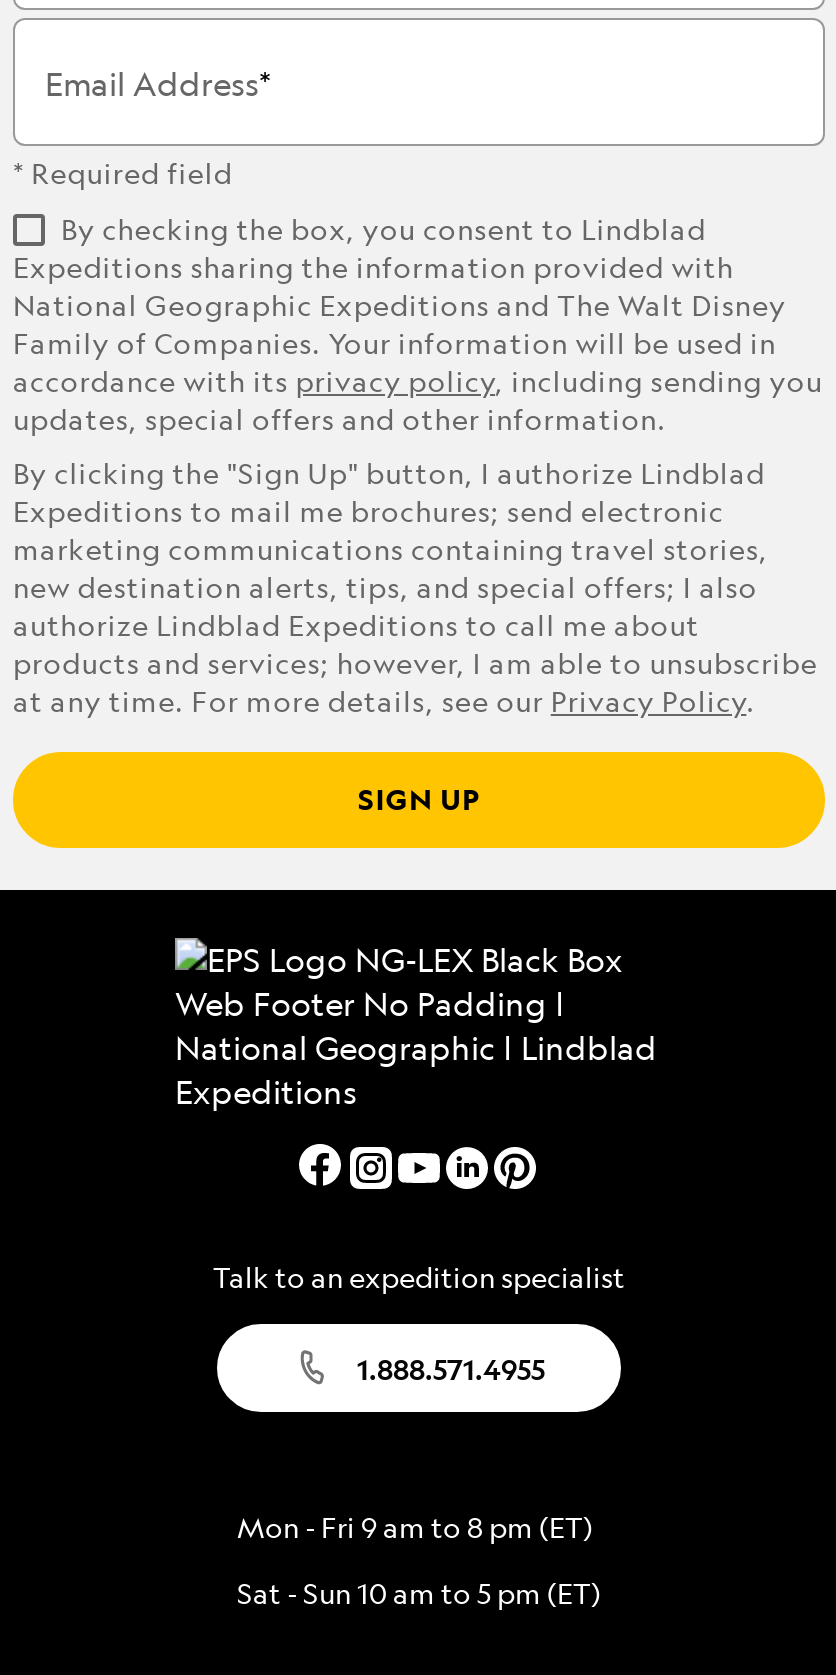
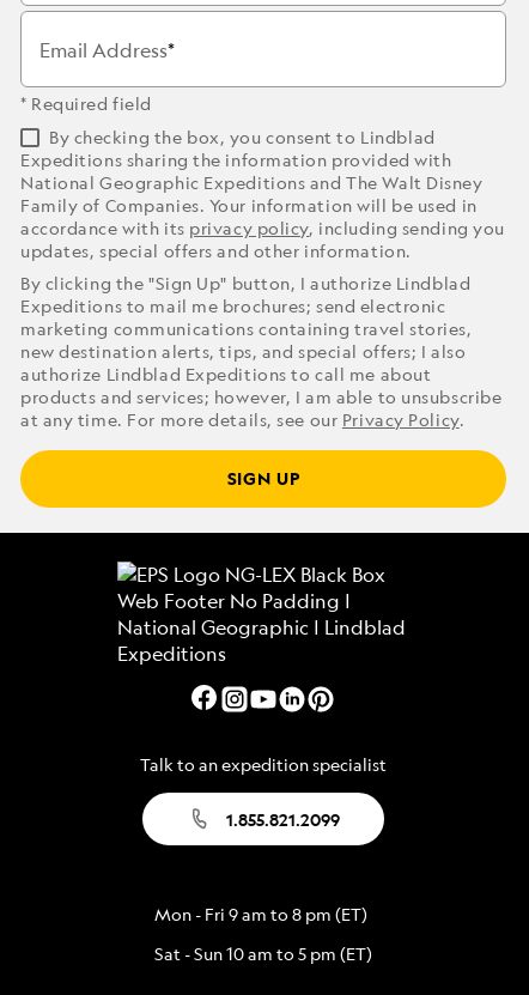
[357,1349,545,1387] 1.888.571.4955 -> [226,808,339,830] 1.855.821.2099

